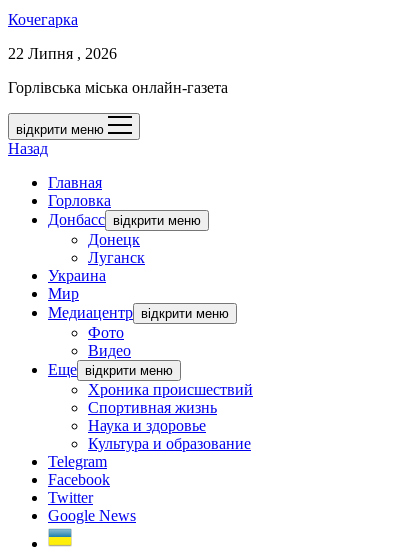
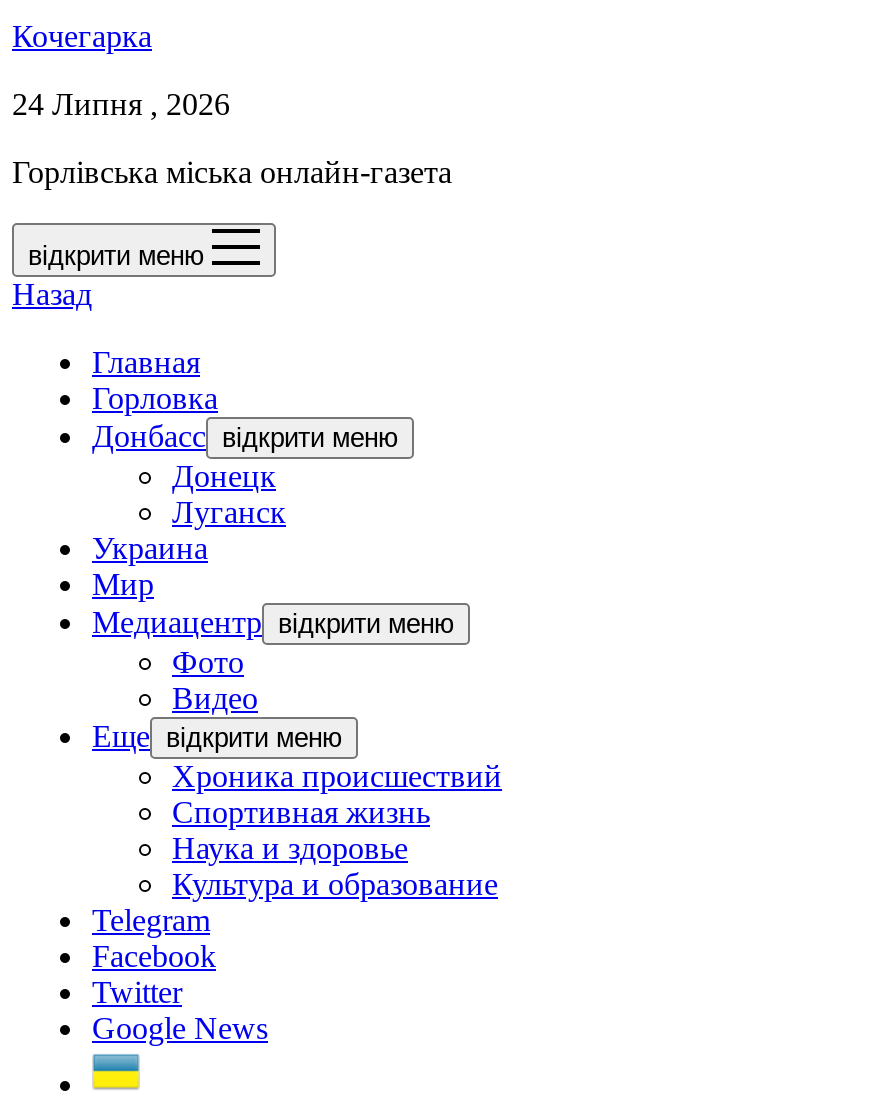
[8,45,117,62] 22 Липня , 2026 -> [12,87,230,121] 24 Липня , 2026

